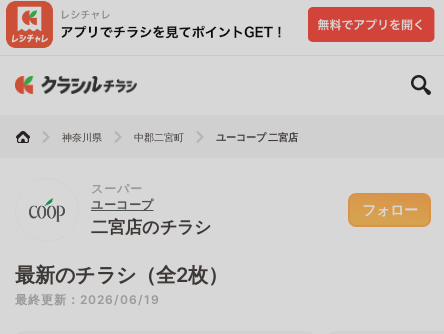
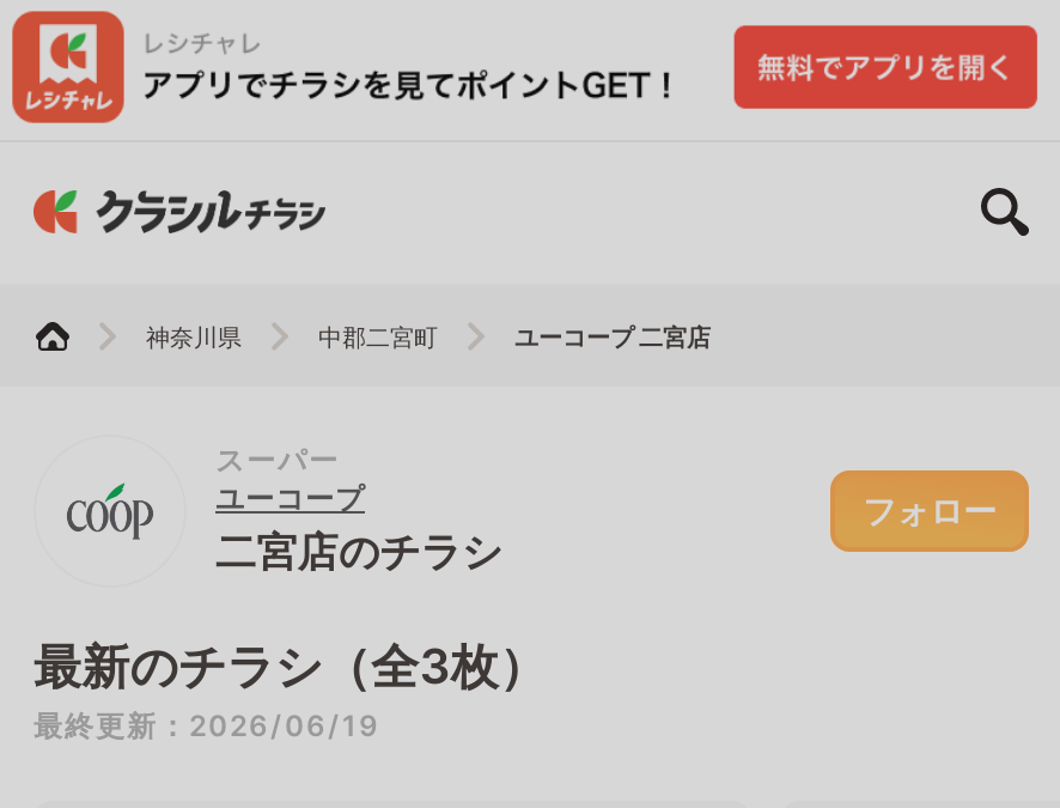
[15,263,229,287] 最新のチラシ（全2枚） -> [33,638,547,695] 最新のチラシ（全3枚）

